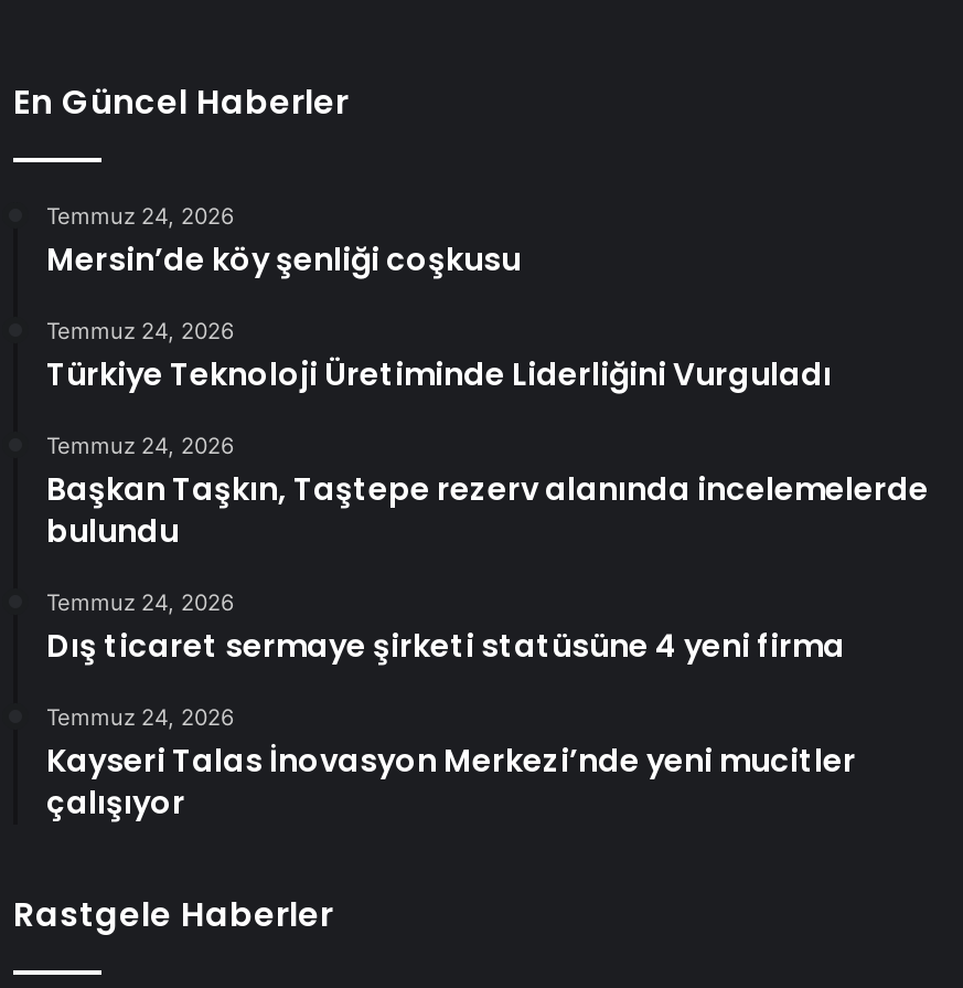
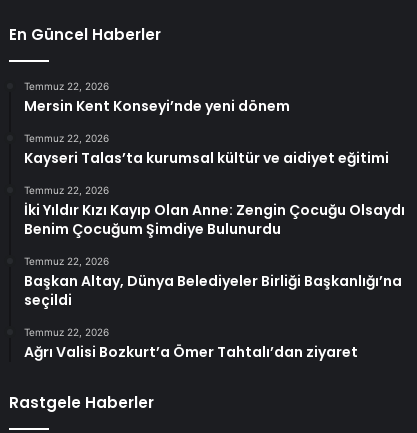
[46,201,521,280] Temmuz 24, 2026 | Mersin’de köy şenliği coşkusu -> [24,79,290,115] Temmuz 22, 2026 | Mersin Kent Konseyi’nde yeni dönem
[46,316,832,395] Temmuz 24, 2026 | Türkiye Teknoloji Üretiminde Liderliğini Vurguladı -> [24,131,389,167] Temmuz 22, 2026 | Kayseri Talas’ta kurumsal kültür ve aidiyet eğitimi
[46,431,929,552] Temmuz 24, 2026 | Başkan Taşkın, Taştepe rezerv alanında incelemelerde | bulundu -> [24,183,405,238] Temmuz 22, 2026 | İki Yıldır Kızı Kayıp Olan Anne: Zengin Çocuğu Olsaydı | Benim Çocuğum Şimdiye Bulunurdu
[46,587,845,667] Temmuz 24, 2026 | Dış ticaret sermaye şirketi statüsüne 4 yeni firma -> [24,254,402,309] Temmuz 22, 2026 | Başkan Altay, Dünya Belediyeler Birliği Başkanlığı’na | seçildi
[46,702,856,824] Temmuz 24, 2026 | Kayseri Talas İnovasyon Merkezi’nde yeni mucitler | çalışıyor -> [24,325,358,361] Temmuz 22, 2026 | Ağrı Valisi Bozkurt’a Ömer Tahtalı’dan ziyaret

